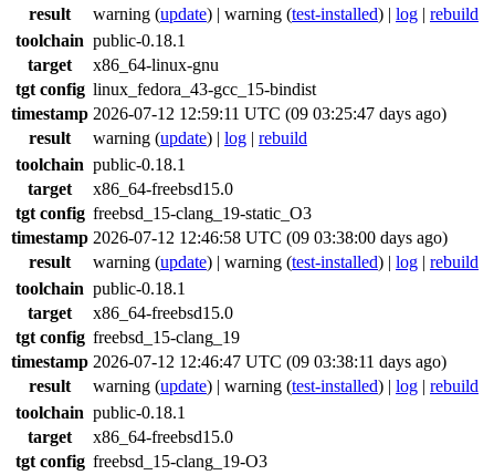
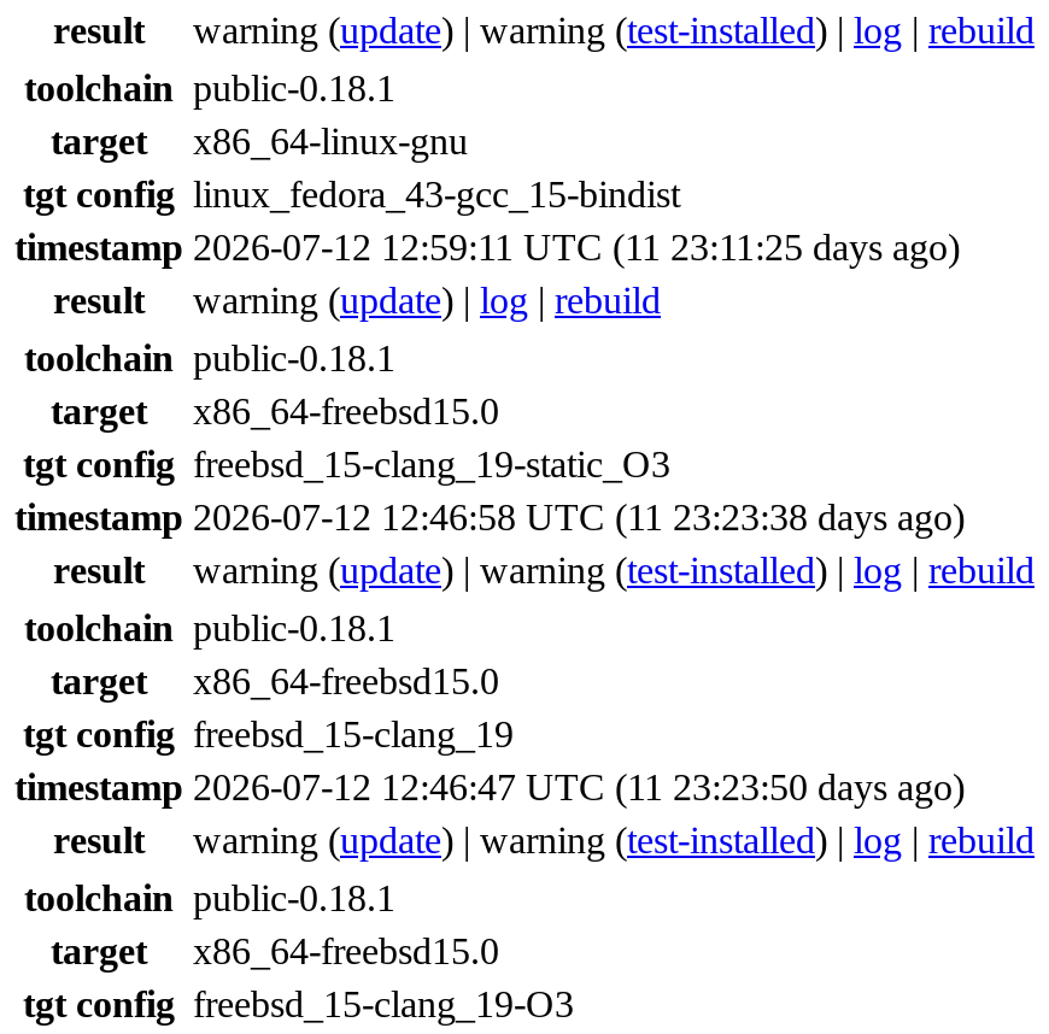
[11,104,446,123] timestamp 2026-07-12 12:59:11 UTC (09 03:25:47 days ago) -> [14,227,960,268] timestamp 2026-07-12 12:59:11 UTC (11 23:11:25 days ago)
[11,228,448,247] timestamp 2026-07-12 12:46:58 UTC (09 03:38:00 days ago) -> [14,497,965,537] timestamp 2026-07-12 12:46:58 UTC (11 23:23:38 days ago)
[11,352,446,371] timestamp 2026-07-12 12:46:47 UTC (09 03:38:11 days ago) -> [14,766,965,807] timestamp 2026-07-12 12:46:47 UTC (11 23:23:50 days ago)

